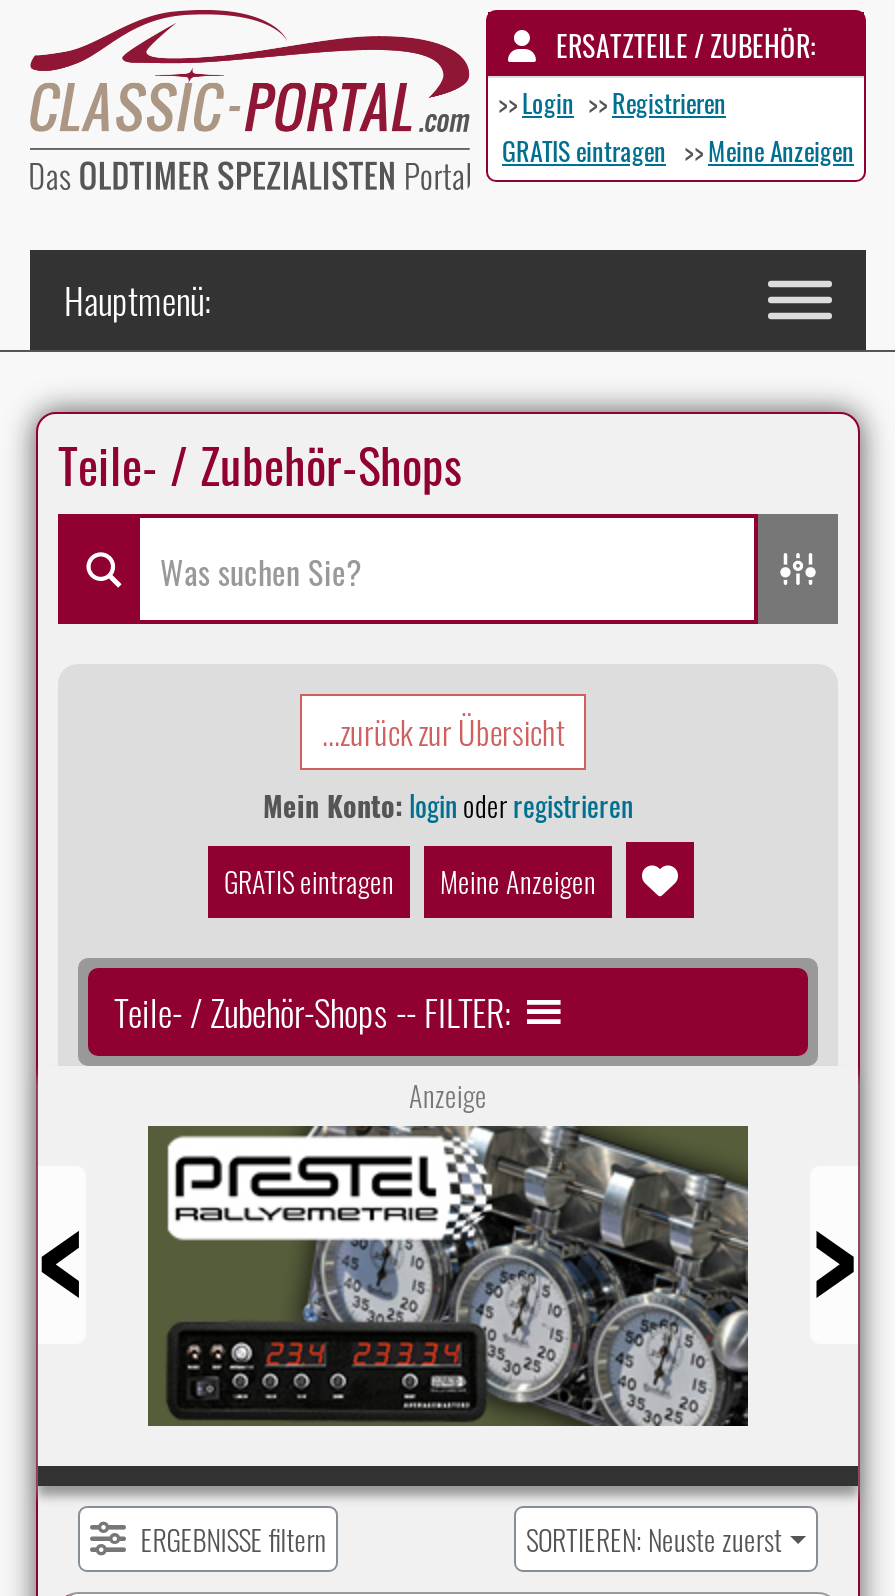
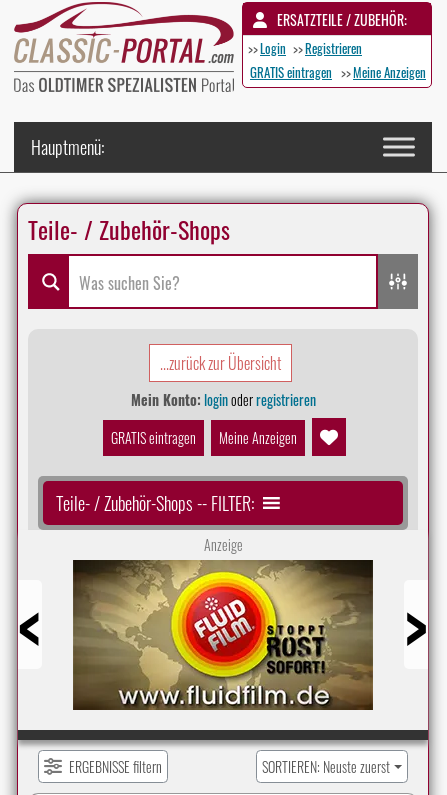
[148,1124,750,1426] [image] -> [74,559,374,710] [image]

